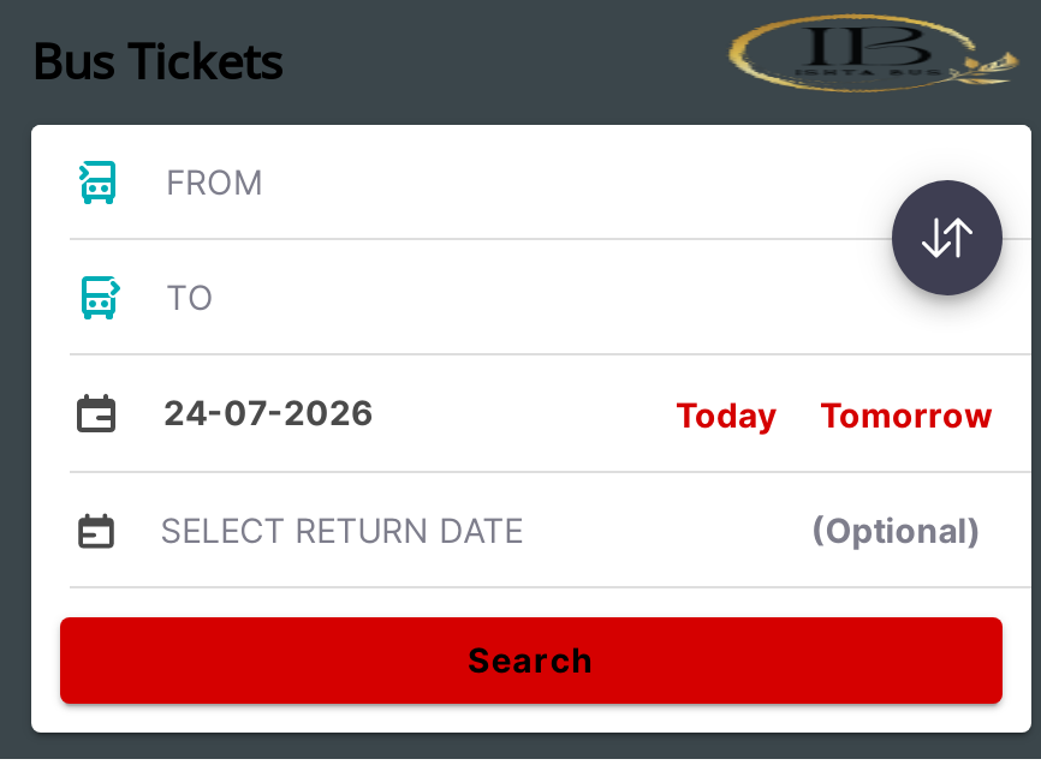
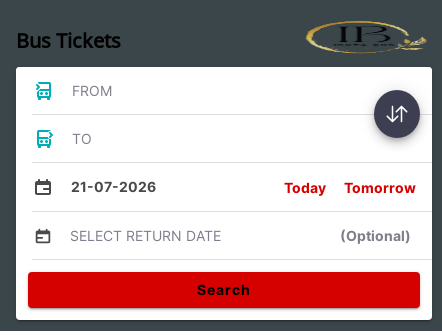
[163,392,373,432] 24-07-2026 -> [71,178,156,195] 21-07-2026

